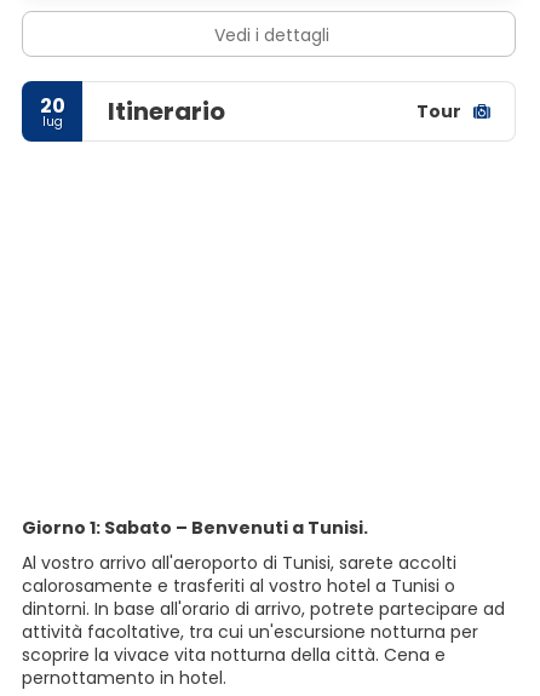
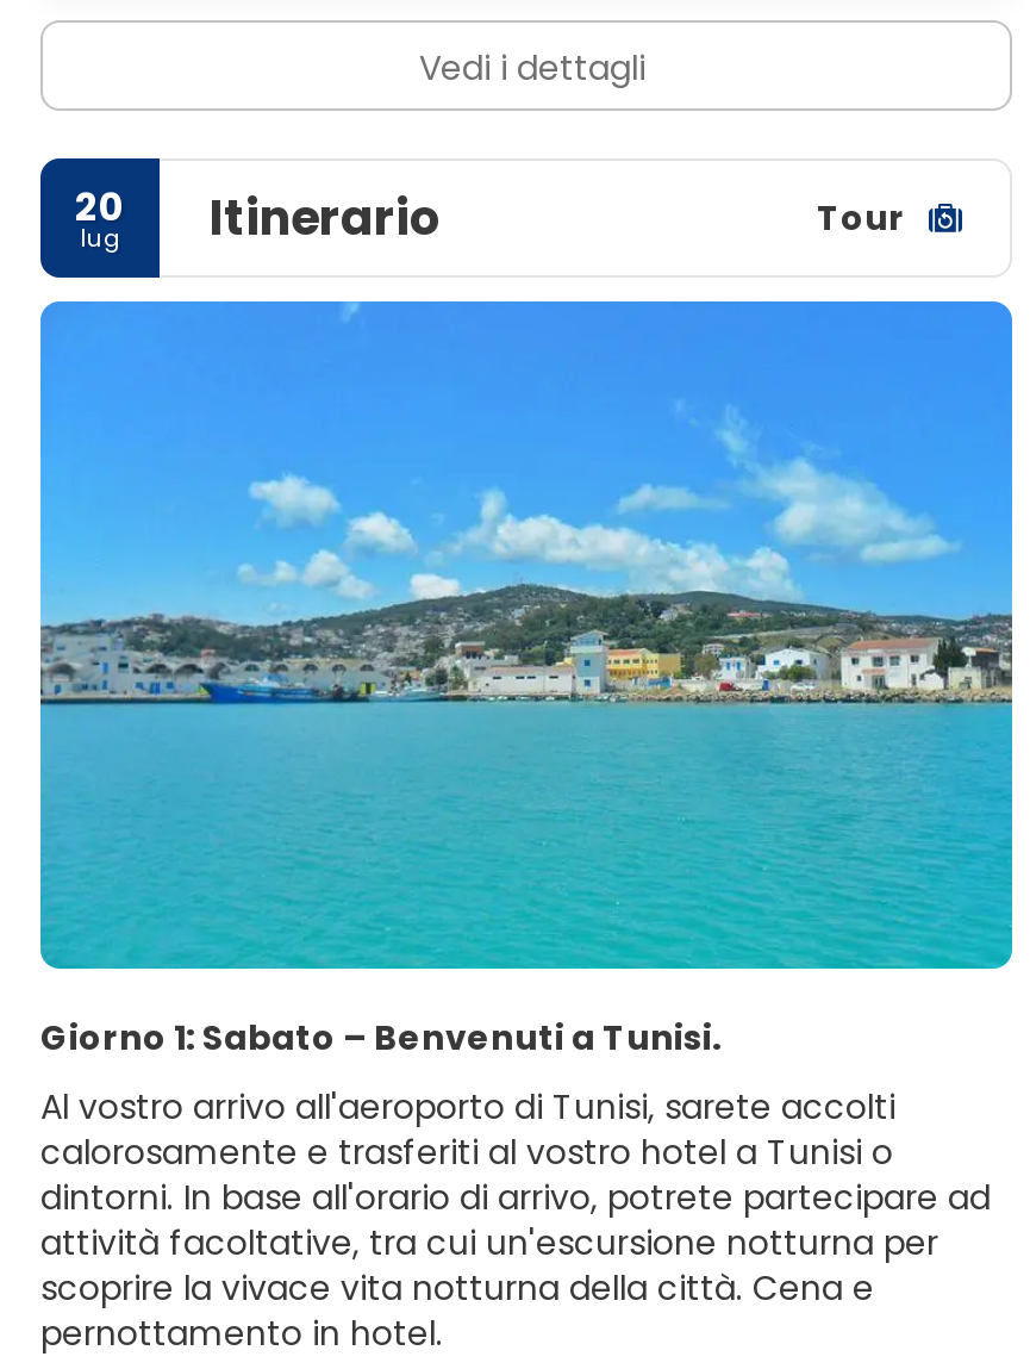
none -> [38,299,1015,971] [image]

